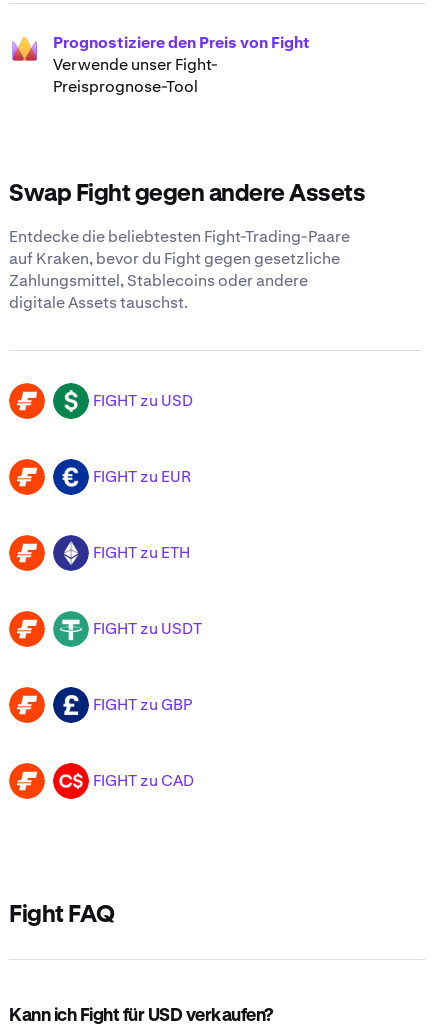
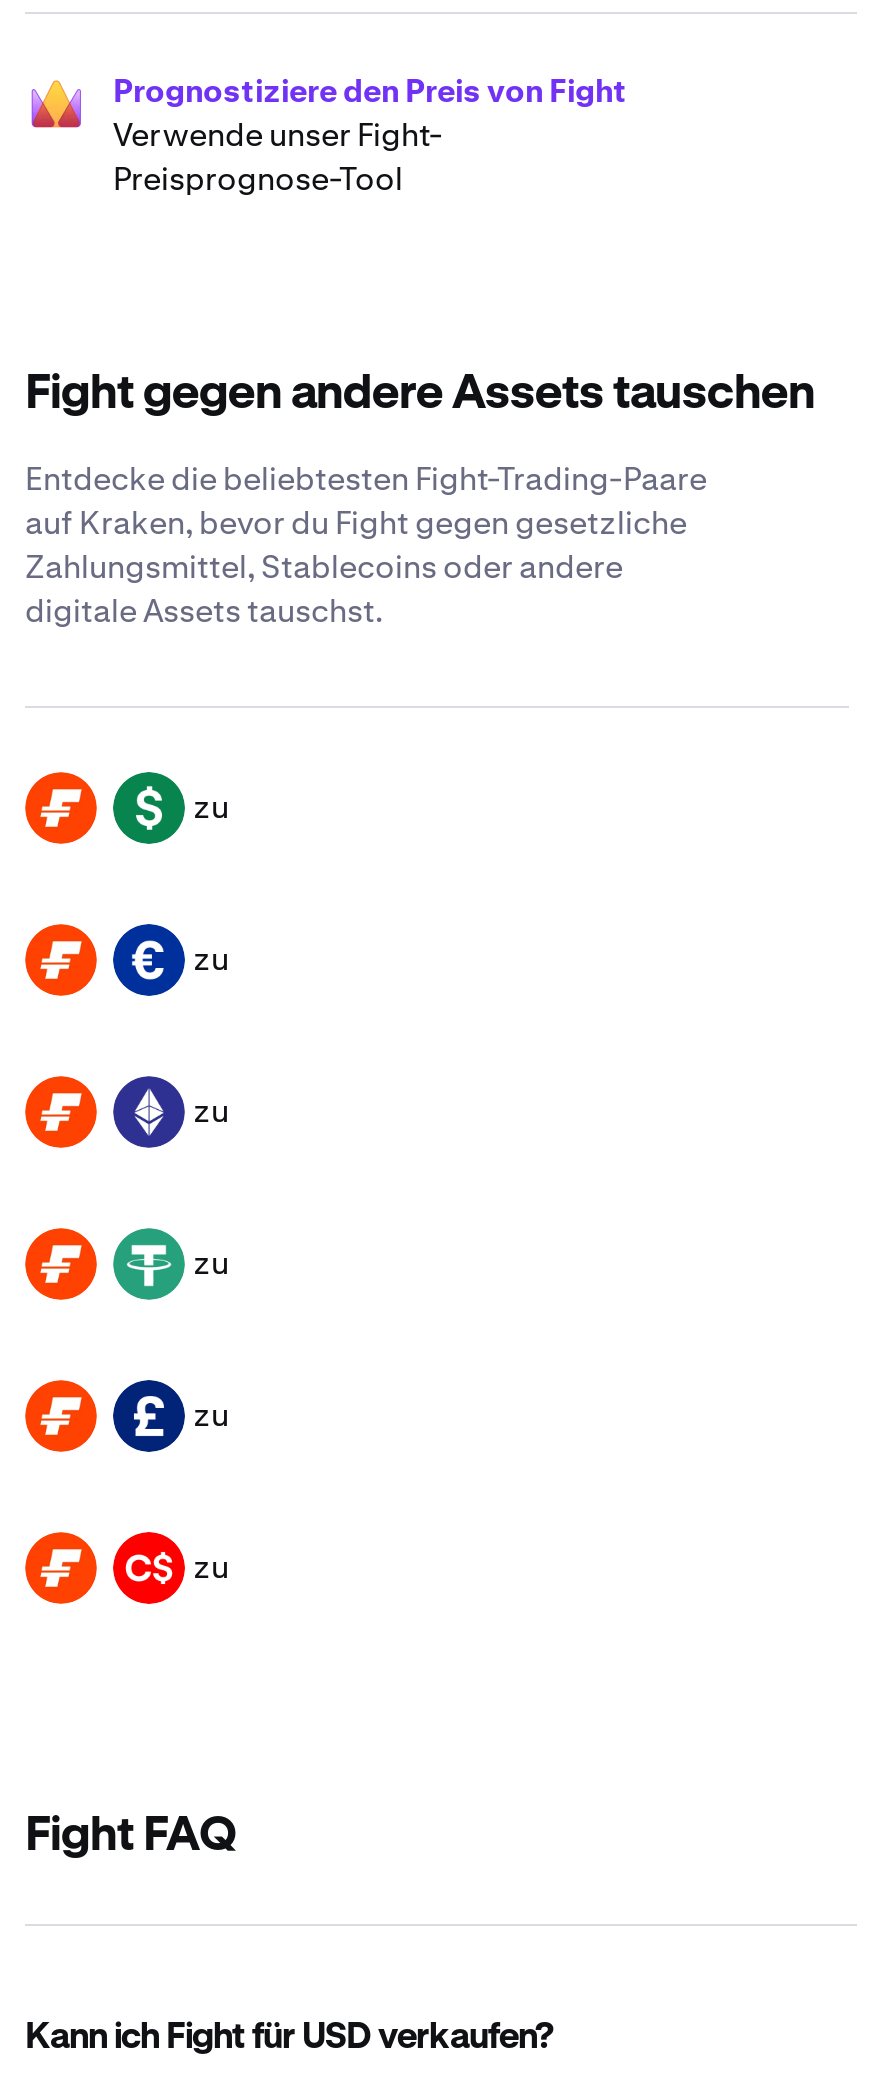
[9,182,365,206] Swap Fight gegen andere Assets -> [25,371,815,419] Fight gegen andere Assets tauschen
[93,390,193,411] FIGHT zu USD -> [193,787,229,829] zu
[93,466,191,487] FIGHT zu EUR -> [193,939,229,981] zu
[93,542,190,563] FIGHT zu ETH -> [193,1091,229,1133] zu
[93,618,202,639] FIGHT zu USDT -> [193,1243,229,1285] zu
[93,694,192,715] FIGHT zu GBP -> [193,1395,229,1437] zu
[93,770,194,791] FIGHT zu CAD -> [193,1547,229,1589] zu

